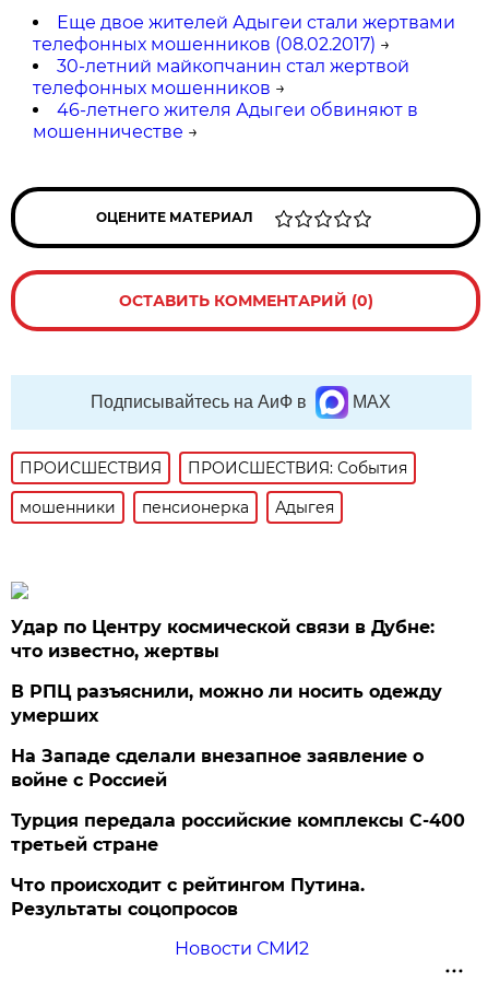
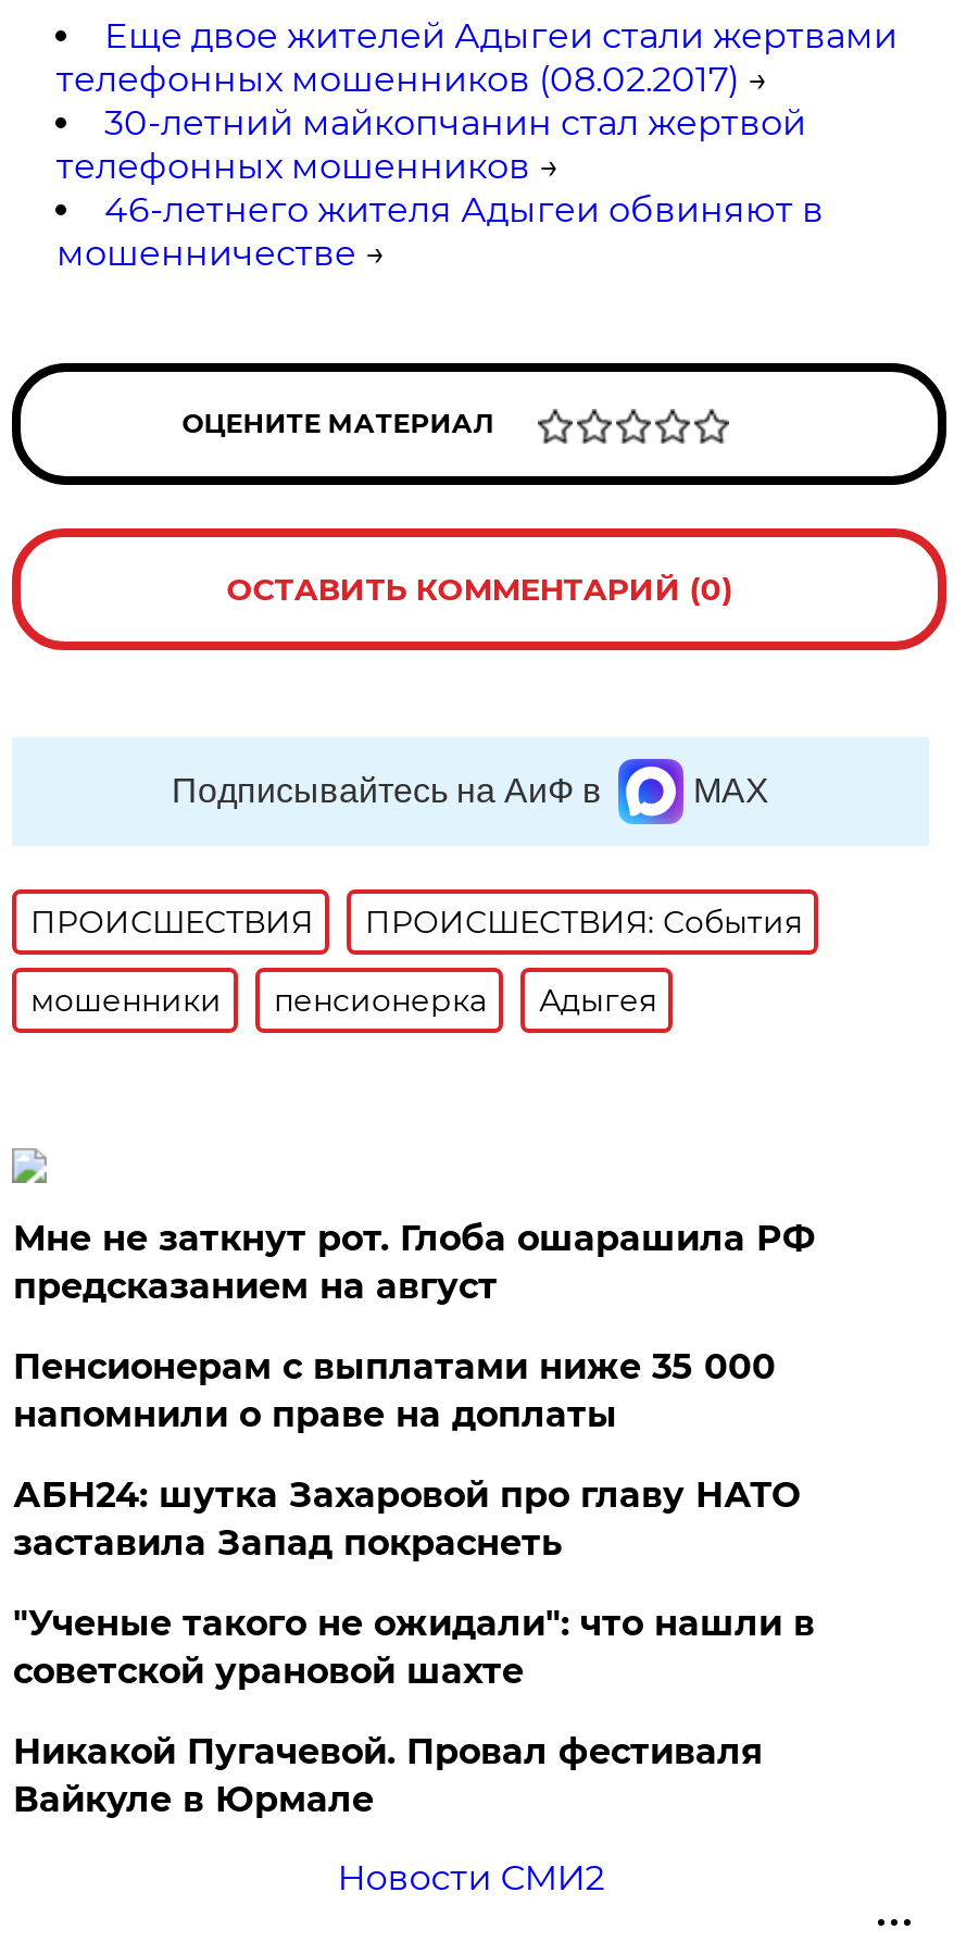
[11,617,435,661] Удар по Центру космической связи в Дубне: | что известно, жертвы -> [13,1218,815,1307] Мне не заткнут рот. Глоба ошарашила РФ | предсказанием на август
[11,681,443,726] В РПЦ разъяснили, можно ли носить одежду | умерших -> [13,1346,776,1435] Пенсионерам с выплатами ниже 35 000 | напомнили о праве на доплаты
[11,746,424,790] На Западе сделали внезапное заявление о | войне с Россией -> [13,1474,799,1563] АБН24: шутка Захаровой про главу НАТО | заставила Запад покраснеть
[11,810,466,855] Турция передала российские комплексы С-400 | третьей стране -> [13,1603,815,1692] "Ученые такого не ожидали": что нашли в | советской урановой шахте
[11,875,365,919] Что происходит с рейтингом Путина. | Результаты соцопросов -> [13,1731,763,1820] Никакой Пугачевой. Провал фестиваля | Вайкуле в Юрмале

